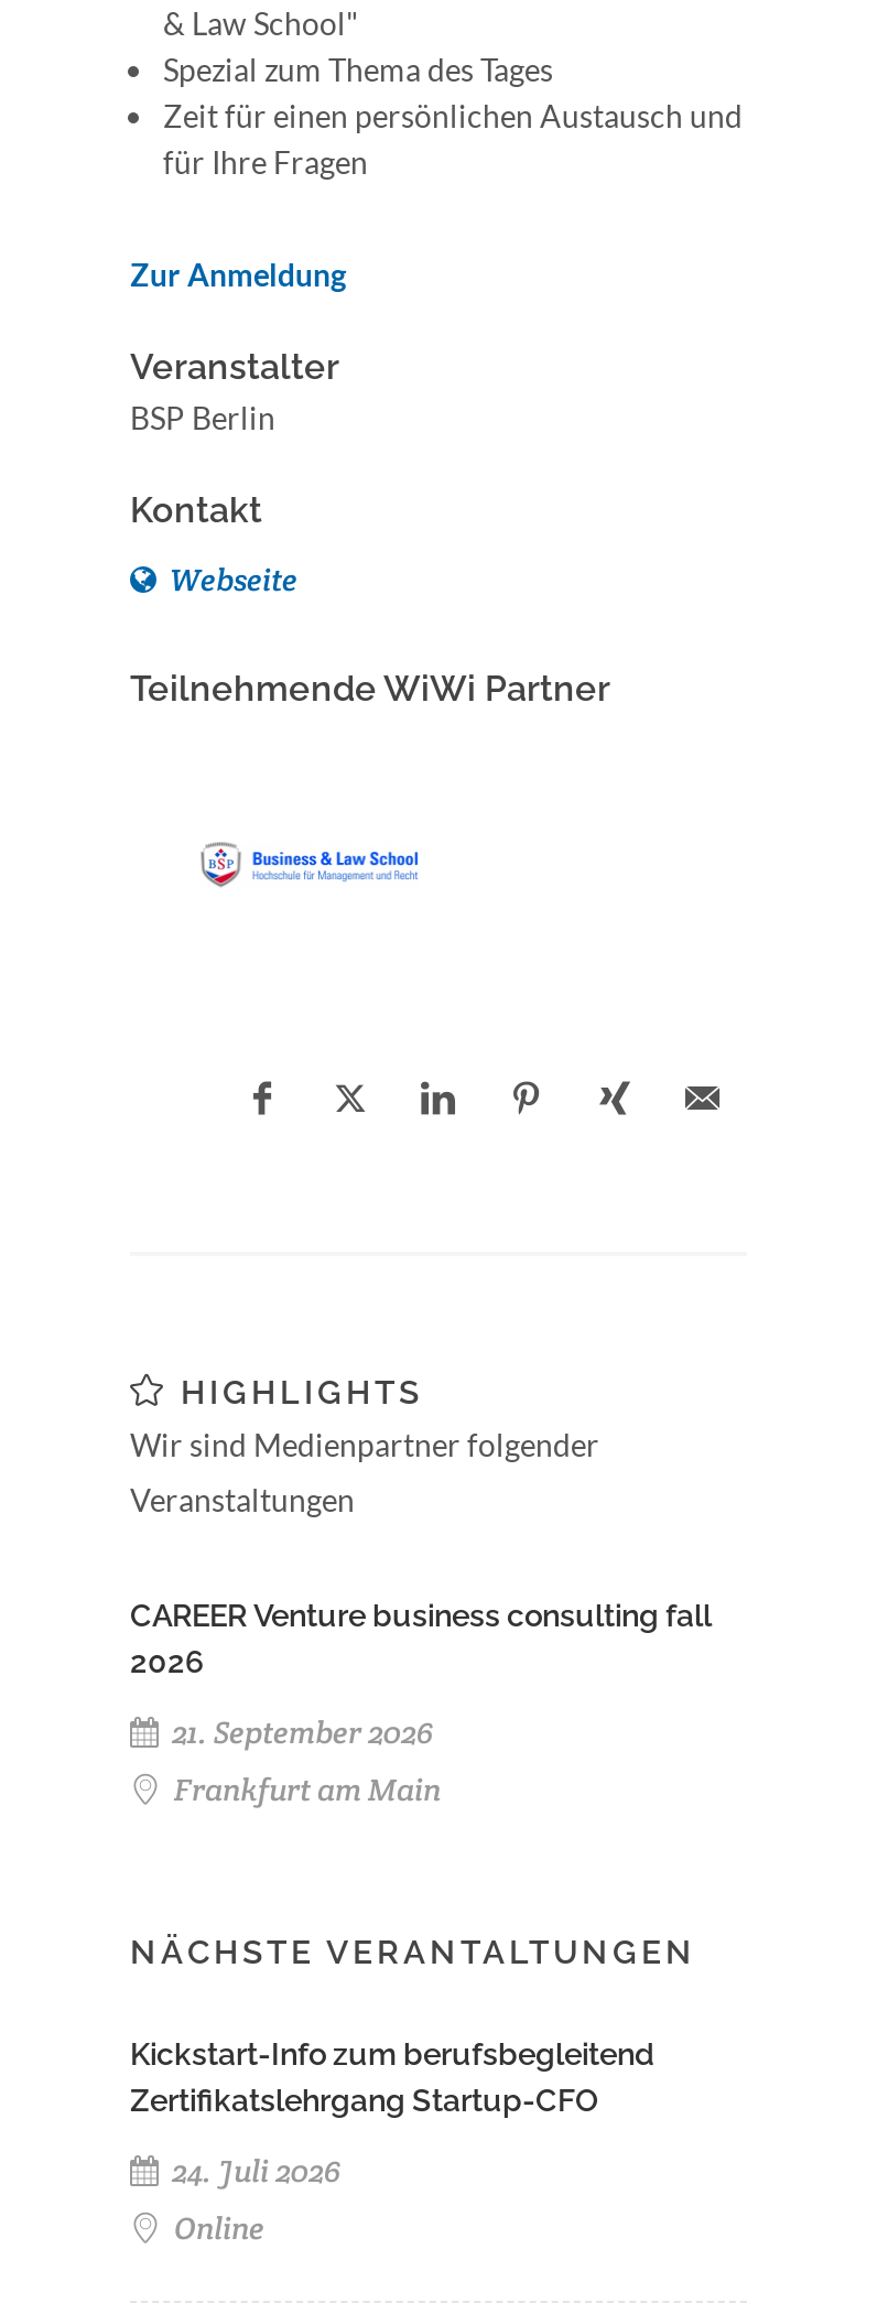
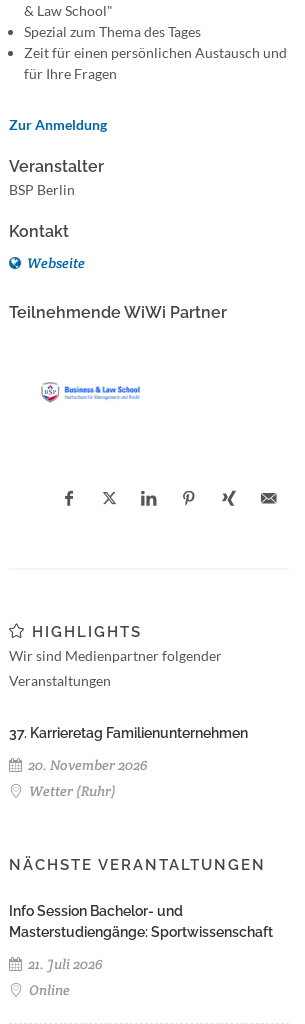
[130,1597,712,1678] CAREER Venture business consulting fall | 2026 -> [9,724,248,740] 37. Karrieretag Familienunternehmen
[165,1711,441,1808] 21. September 2026 | Frankfurt am Main -> [25,755,148,799] 20. November 2026 | Wetter (Ruhr)
[130,2035,654,2117] Kickstart-Info zum berufsbegleitend | Zertifikatslehrgang Startup-CFO -> [9,902,273,939] Info Session Bachelor- und | Masterstudiengänge: Sportwissenschaft
[165,2150,342,2190] 24. Juli 2026 -> [25,954,103,972] 21. Juli 2026

